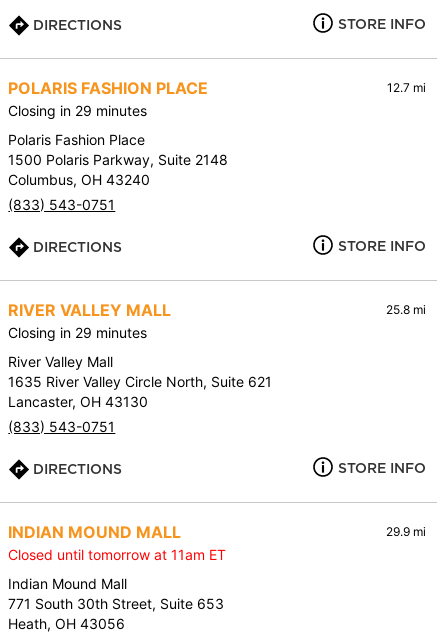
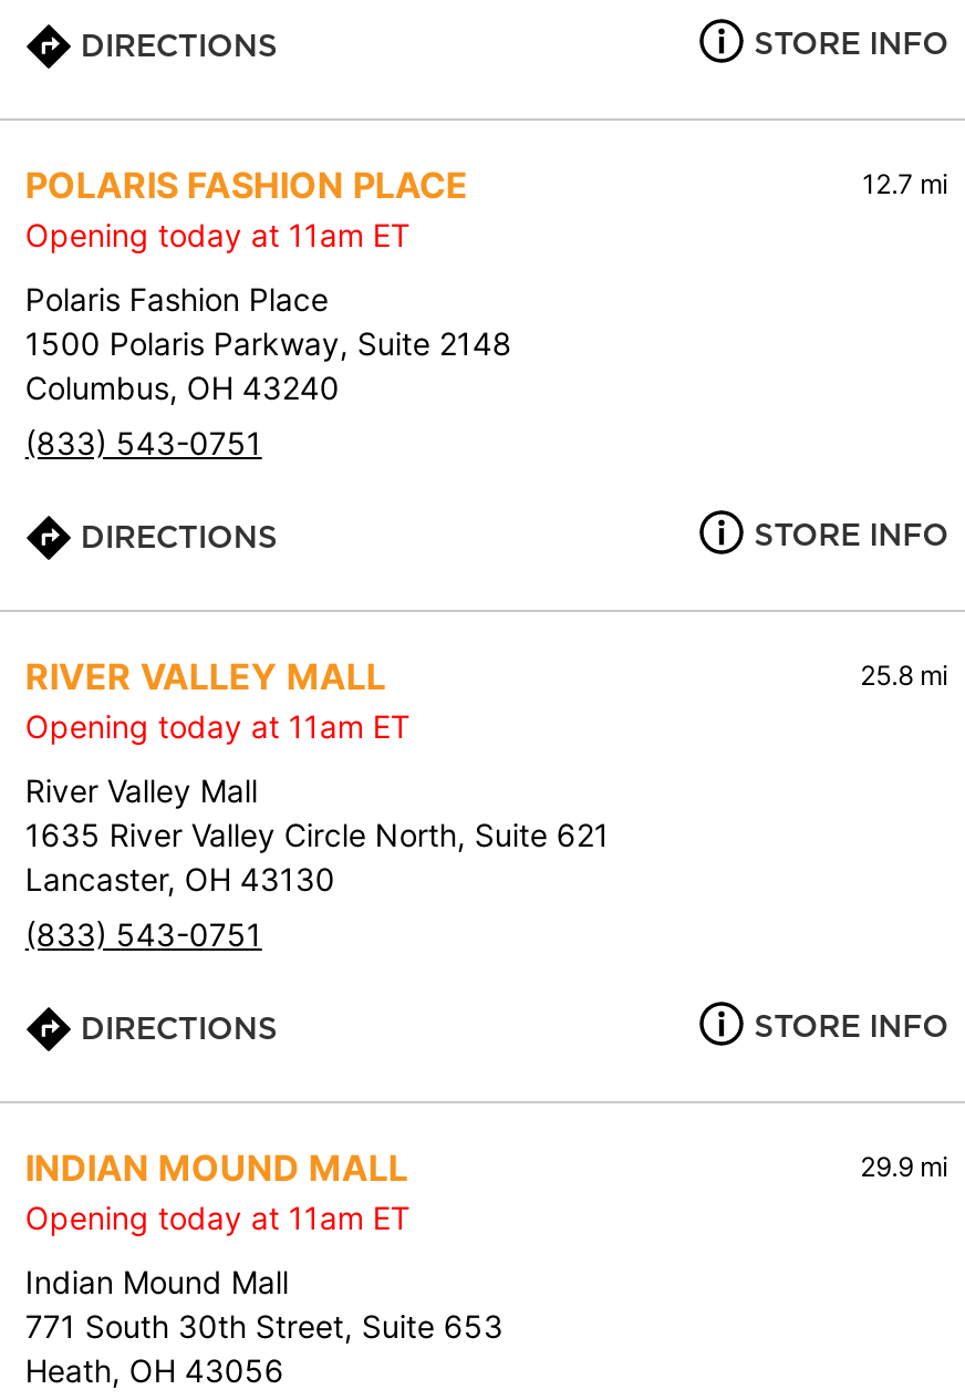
[8,102,147,119] Closing in 29 minutes -> [25,216,410,253] Opening today at 11am ET
[8,324,147,341] Closing in 29 minutes -> [25,707,410,745] Opening today at 11am ET
[8,546,226,563] Closed until tomorrow at 11am ET -> [25,1199,410,1236] Opening today at 11am ET

